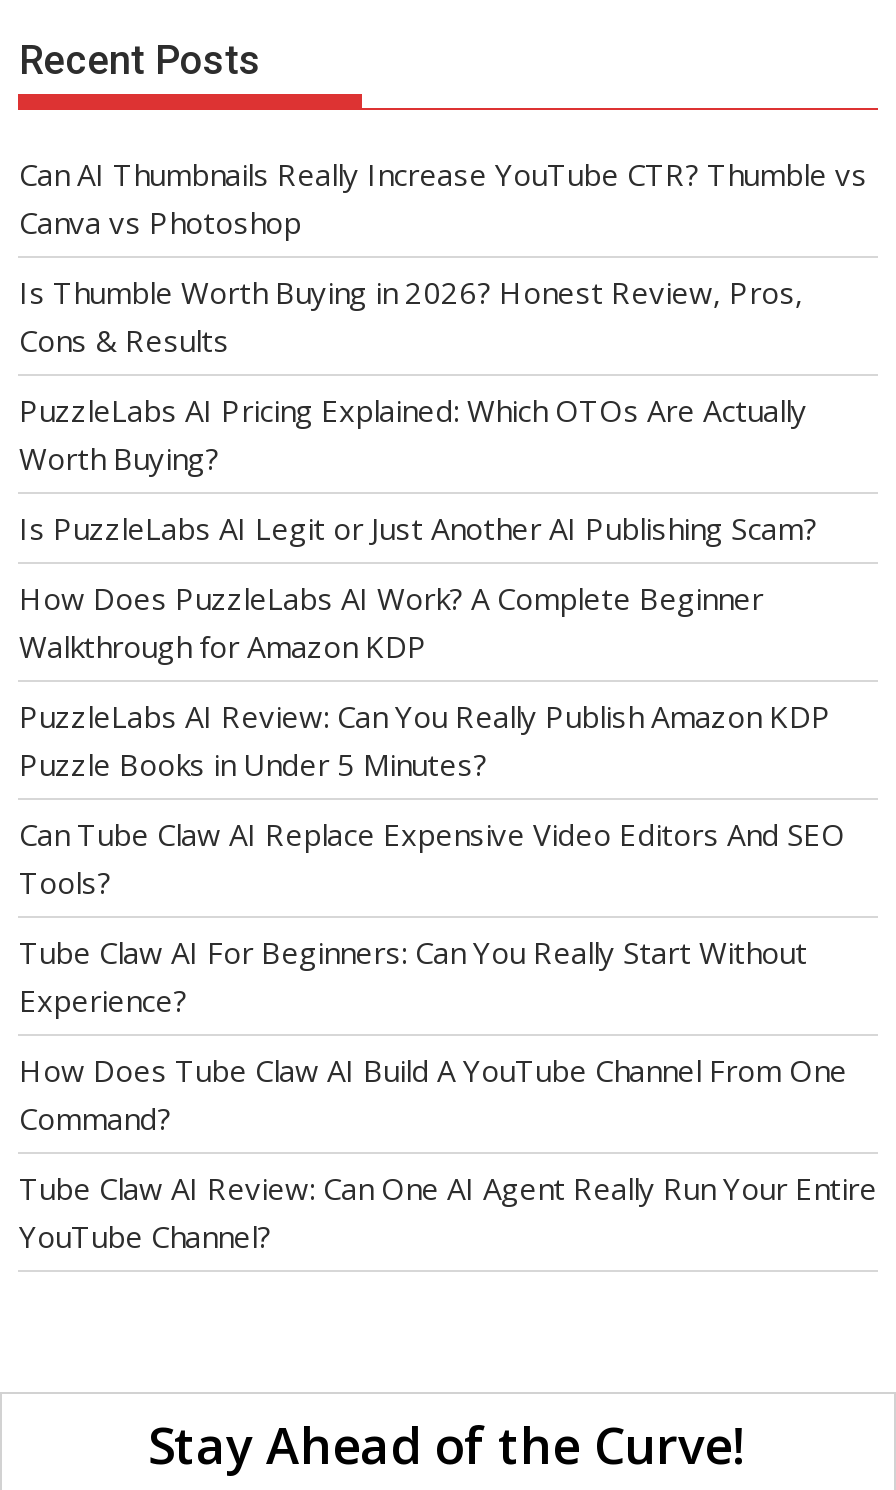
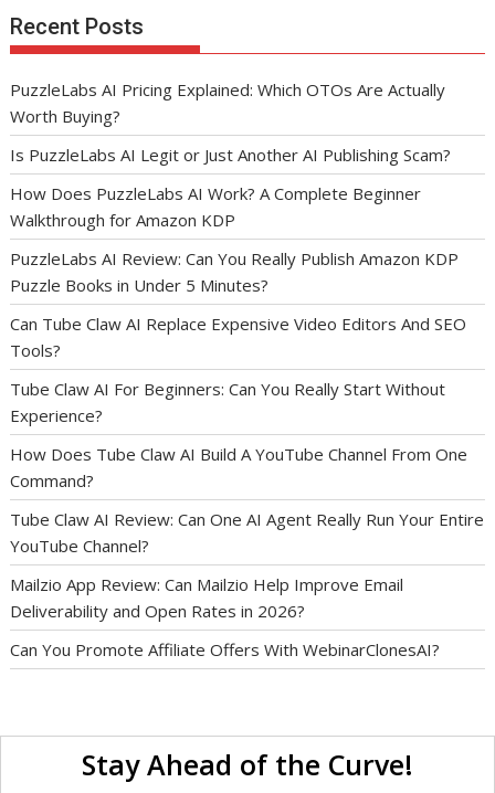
[19,154,867,360] Can AI Thumbnails Really Increase YouTube CTR? Thumble vs | Canva vs Photoshop | Is Thumble Worth Buying in 2026? Honest Review, Pros, | Cons & Results -> none
moved [19,390,877,1256] -> [10,78,485,557]: PuzzleLabs AI Pricing Explained: Which OTOs Are Actually | Worth Buying? | Is PuzzleLabs AI Legit or Just Another AI Publishing Scam? | ... | Tube Claw AI Review: Can One AI Agent Really Run Your Entire | YouTube Channel?
none -> [10,573,440,660] Mailzio App Review: Can Mailzio Help Improve Email | Deliverability and Open Rates in 2026? | Can You Promote Affiliate Offers With WebinarClonesAI?

